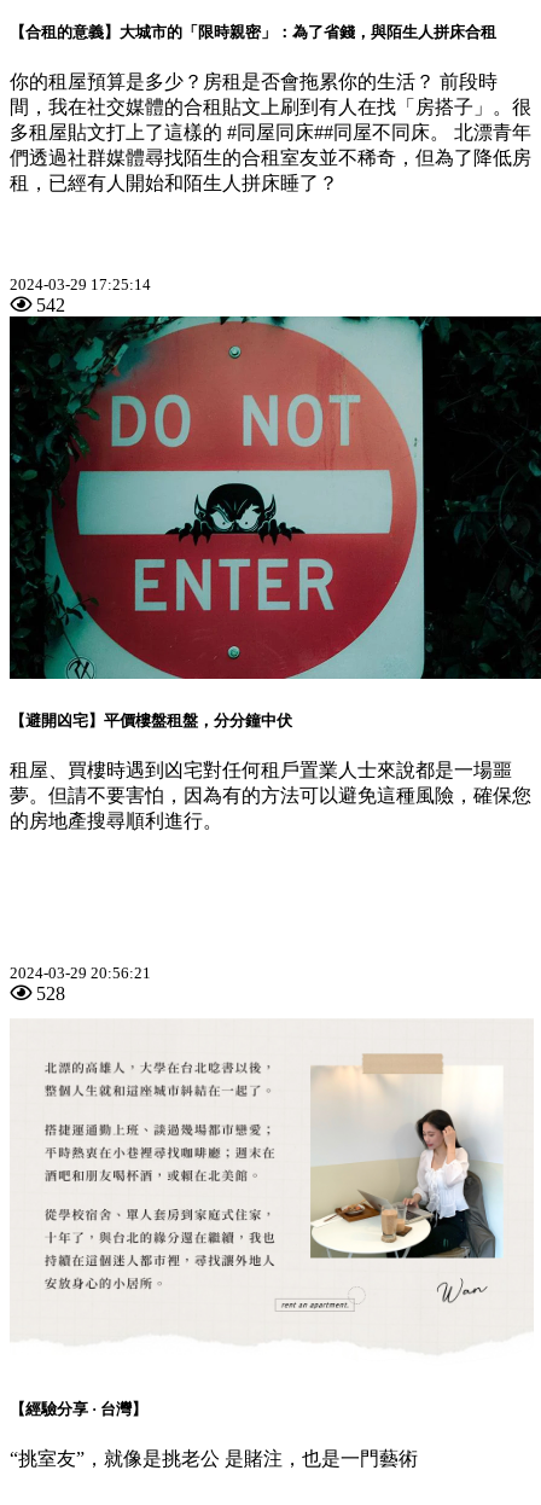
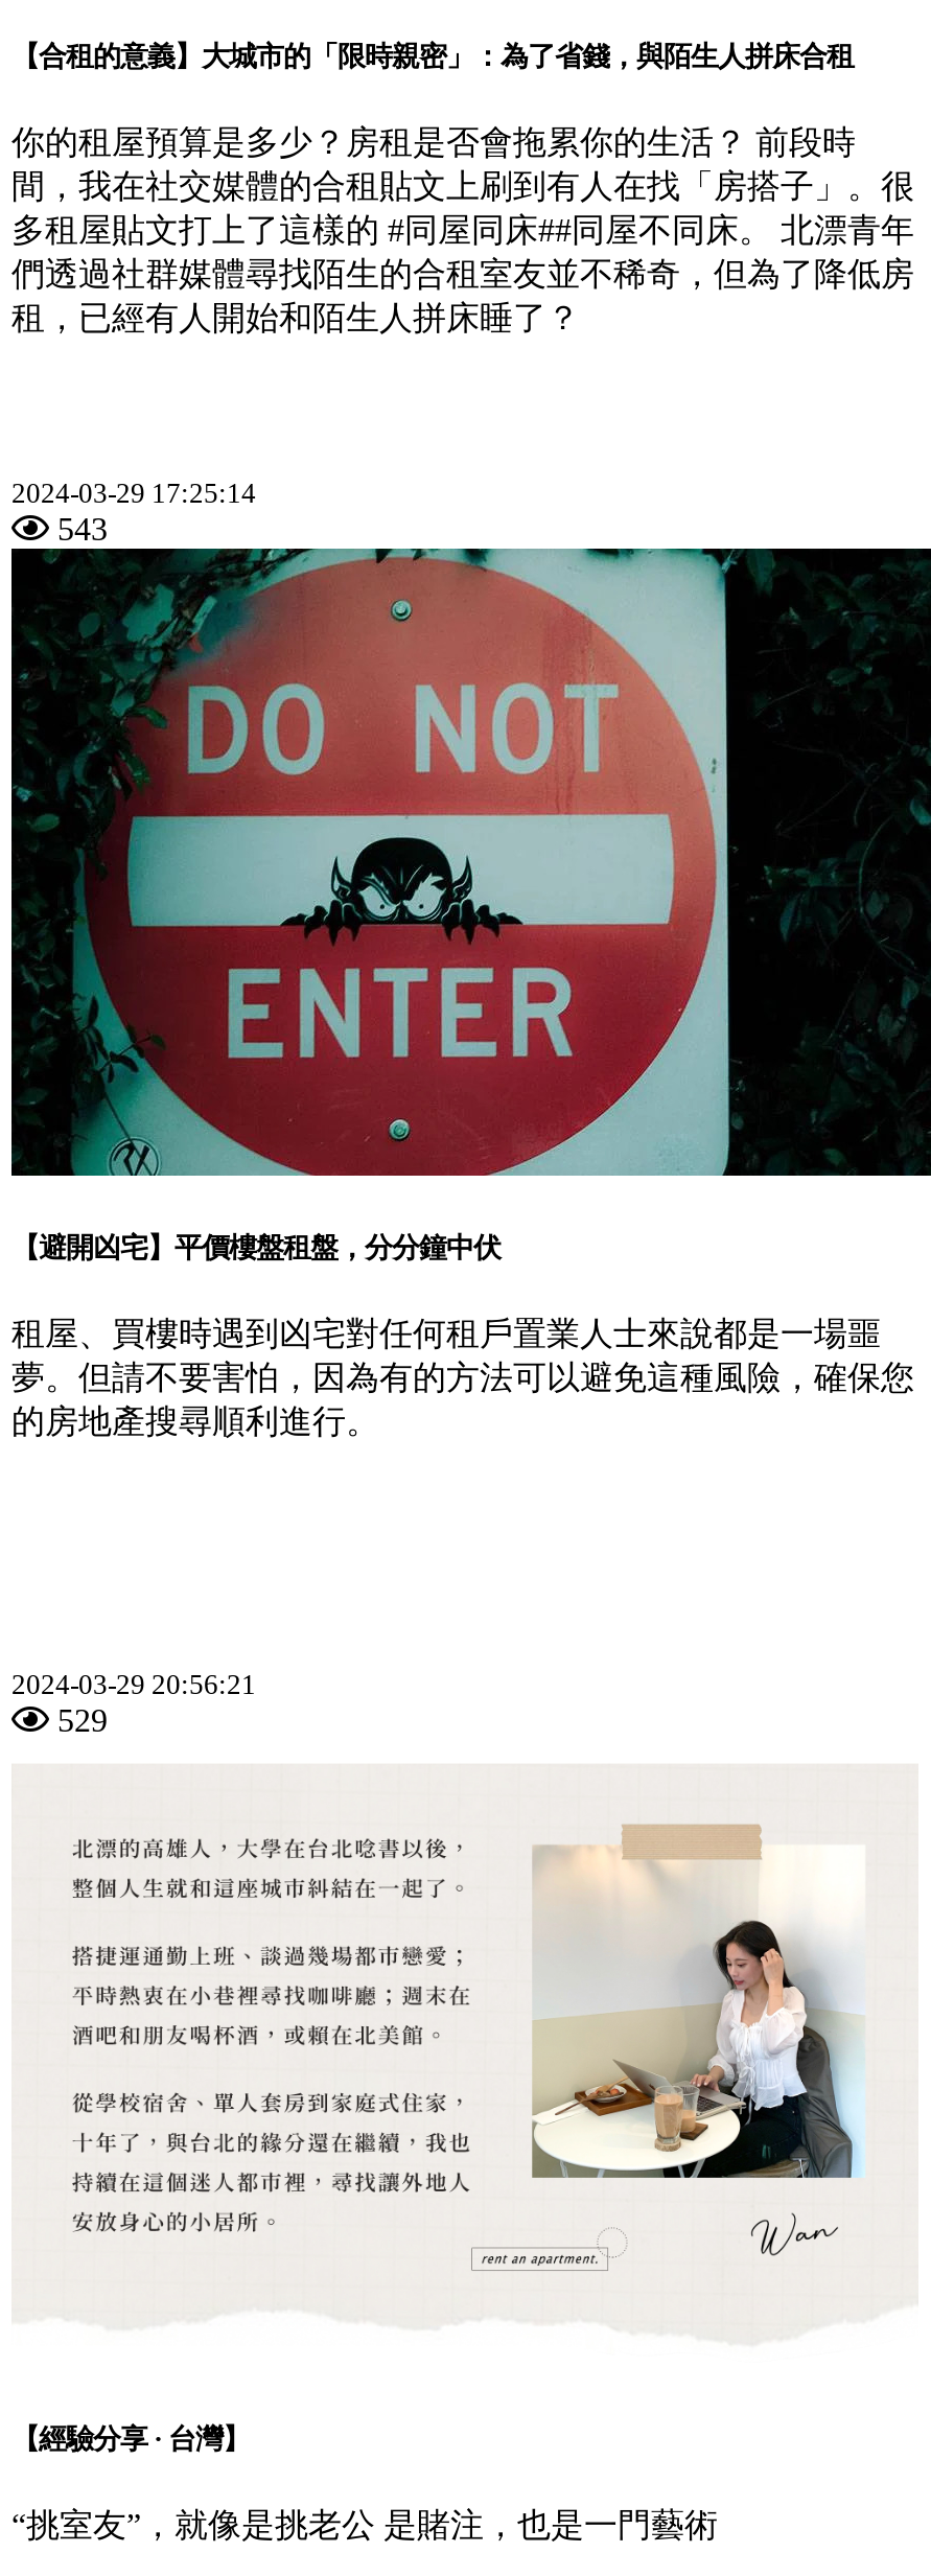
[31,295,65,315] 542 -> [49,511,108,546] 543
[31,983,65,1004] 528 -> [49,1703,108,1738] 529

